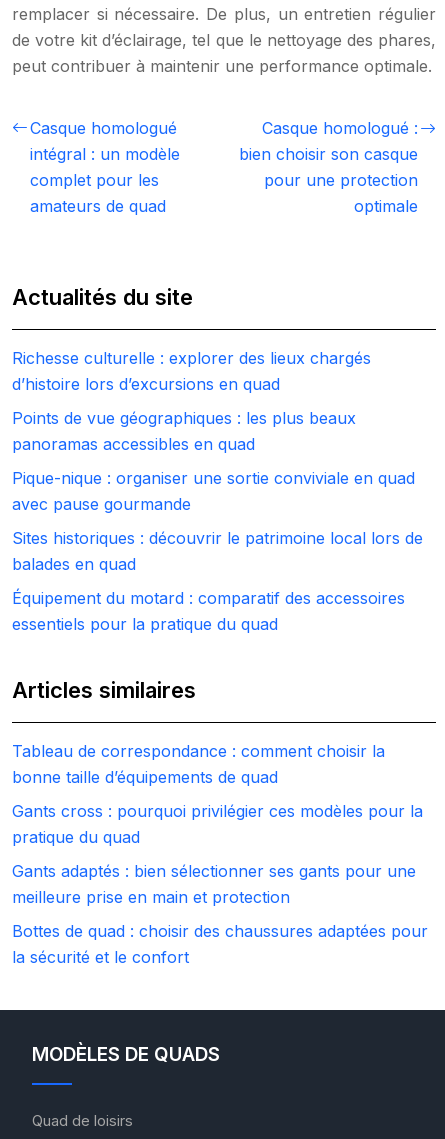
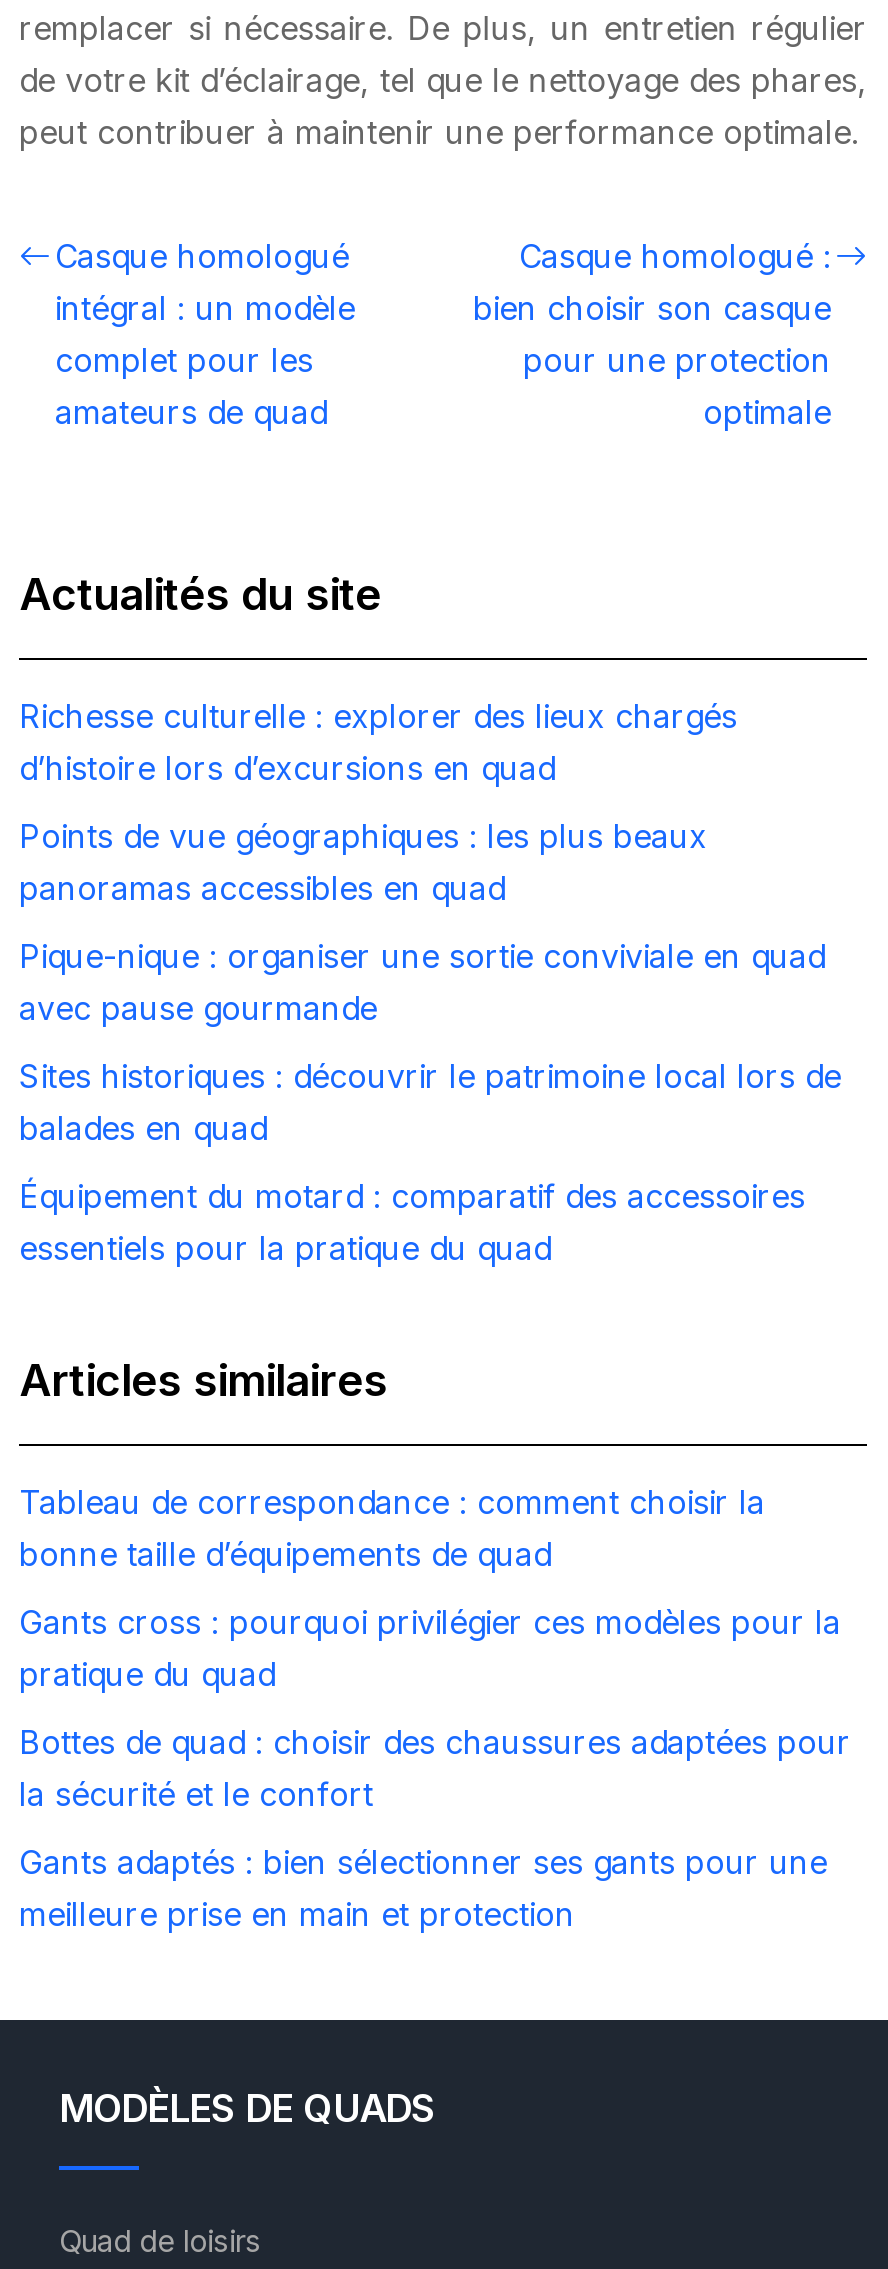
moved [12,861,416,907] -> [19,1842,827,1934]: Gants adaptés : bien sélectionner ses gants pour une | meilleure prise en main et protection
moved [12,921,428,967] -> [19,1722,851,1814]: Bottes de quad : choisir des chaussures adaptées pour | la sécurité et le confort

